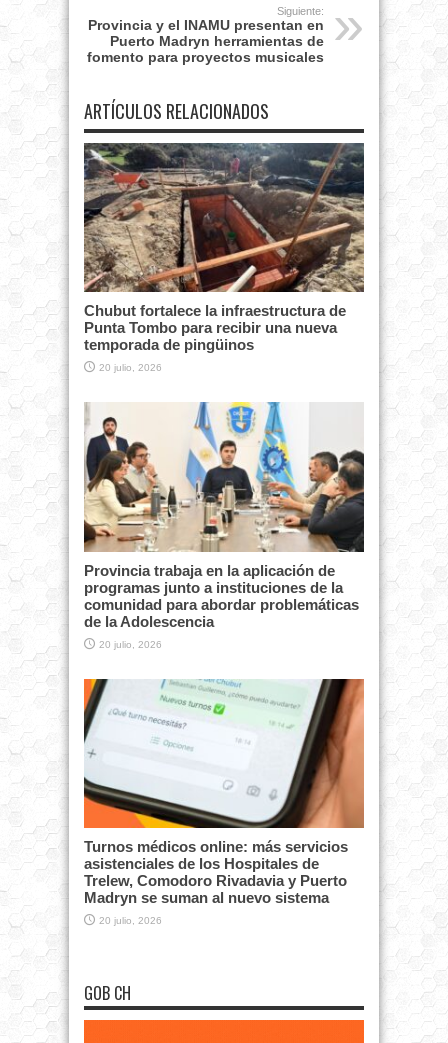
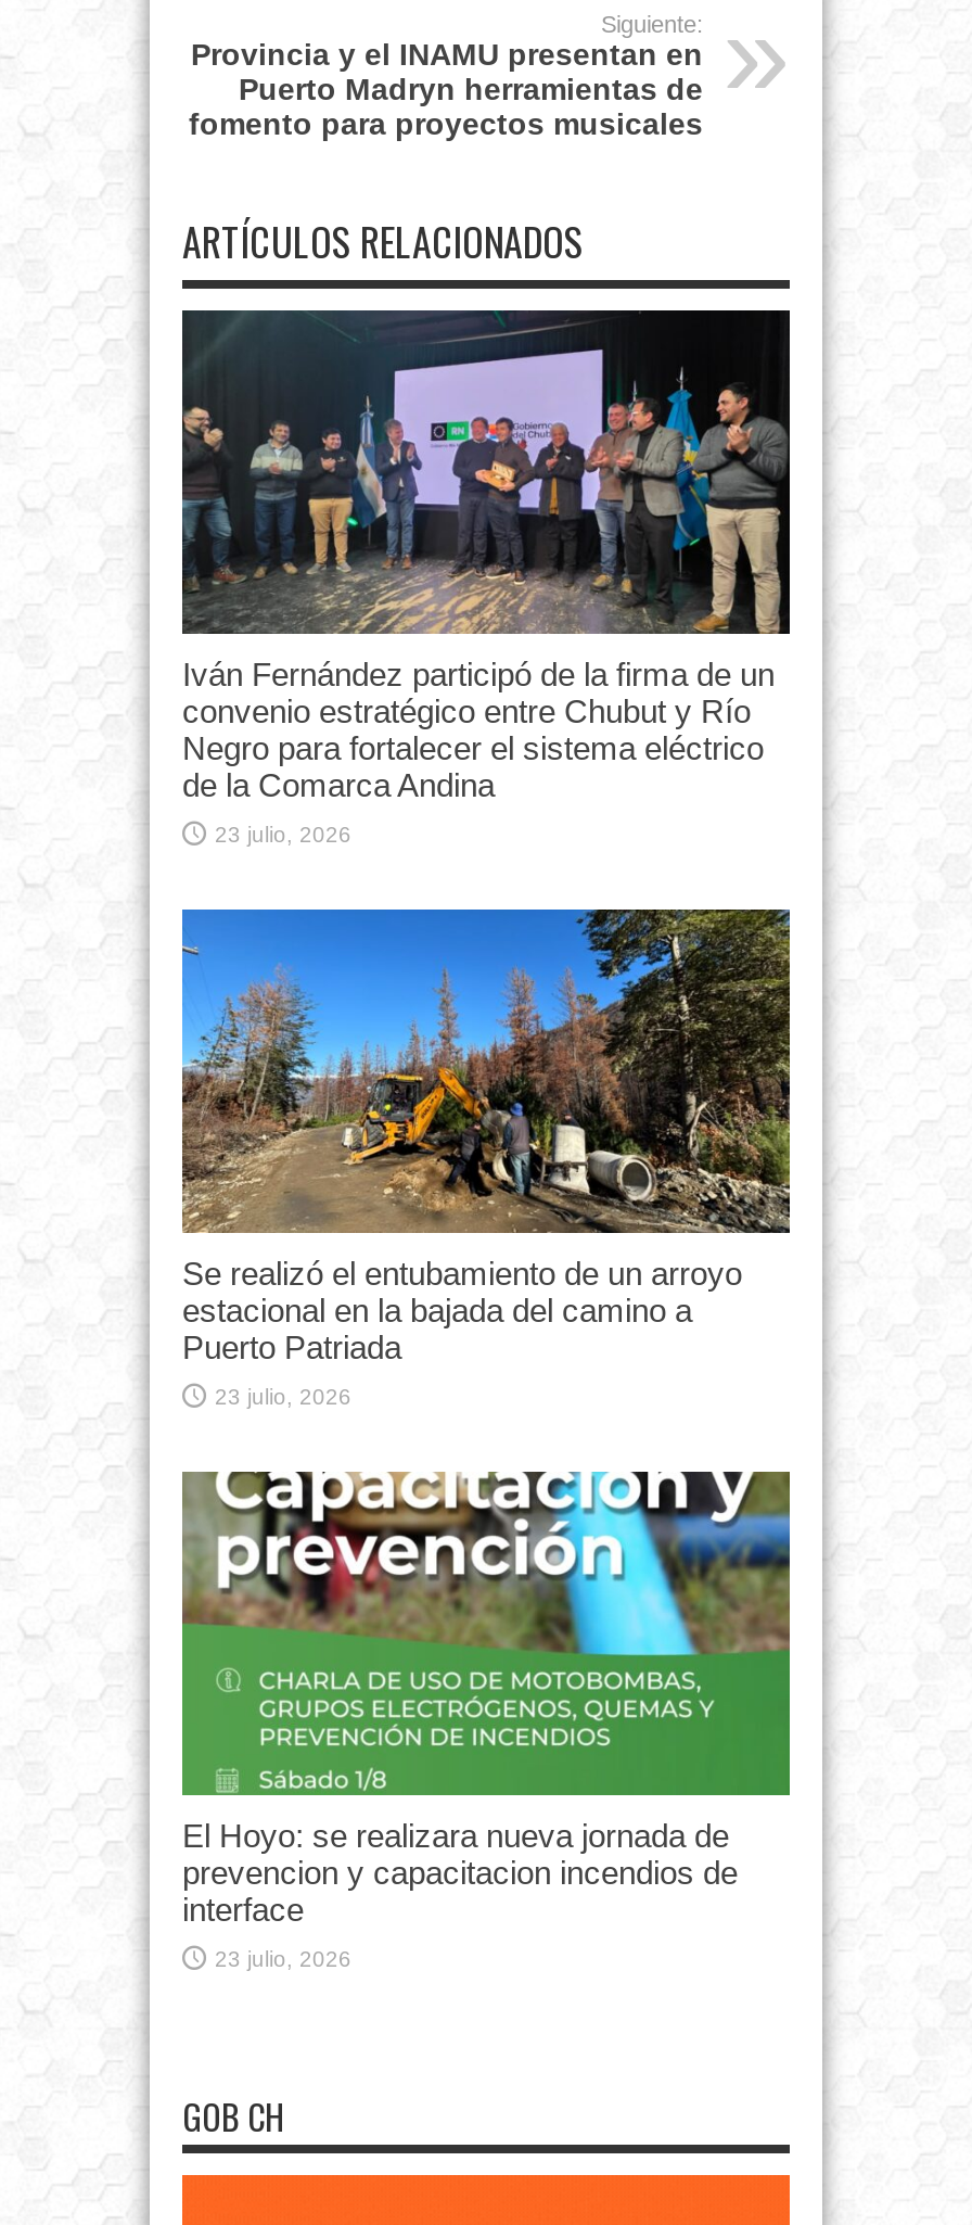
[83,142,365,353] [image] | Chubut fortalece la infraestructura de | Punta Tombo para recibir una nueva | temporada de pingüinos -> [182,308,792,803] [image] | Iván Fernández participó de la firma de un | convenio estratégico entre Chubut y Río | Negro para fortalecer el sistema eléctrico | de la Comarca Andina
[99,362,162,373] 20 julio, 2026 -> [215,823,351,847] 23 julio, 2026
[83,401,364,630] [image] | Provincia trabaja en la aplicación de | programas junto a instituciones de la | comunidad para abordar problemáticas | de la Adolescencia -> [180,873,792,1366] [image] | Se realizó el entubamiento de un arroyo | estacional en la bajada del camino a | Puerto Patriada
[99,639,162,650] 20 julio, 2026 -> [215,1385,351,1409] 23 julio, 2026
[83,678,365,906] [image] | Turnos médicos online: más servicios | asistenciales de los Hospitales de | Trelew, Comodoro Rivadavia y Puerto | Madryn se suman al nuevo sistema -> [180,1470,792,1928] [image] | El Hoyo: se realizara nueva jornada de | prevencion y capacitacion incendios de | interface
[99,915,162,926] 20 julio, 2026 -> [215,1947,351,1971] 23 julio, 2026

